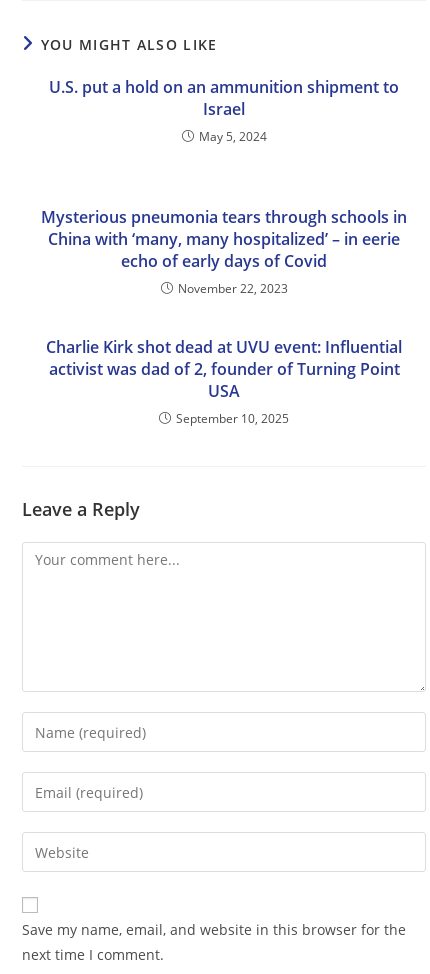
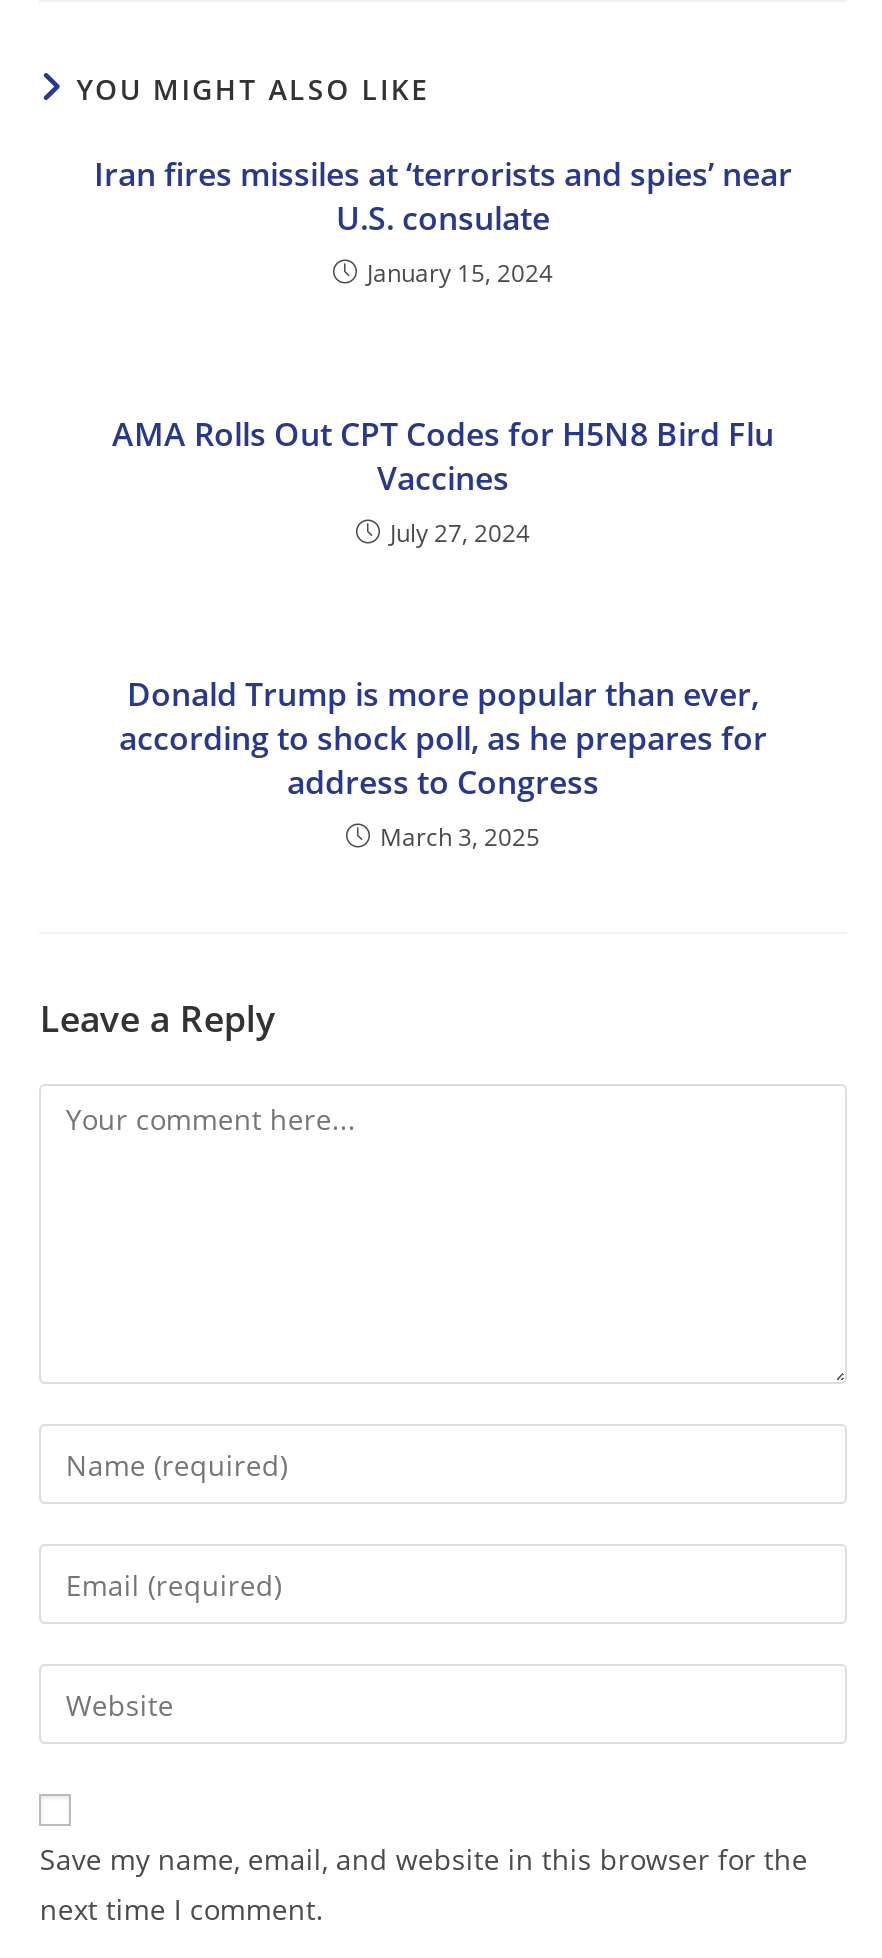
[49,76,399,145] U.S. put a hold on an ammunition shipment to | Israel | May 5, 2024 -> [94,153,792,291] Iran fires missiles at ‘terrorists and spies’ near | U.S. consulate | January 15, 2024
[41,206,407,297] Mysterious pneumonia tears through schools in | China with ‘many, many hospitalized’ – in eerie | echo of early days of Covid | November 22, 2023 -> [112,413,774,551] AMA Rolls Out CPT Codes for H5N8 Bird Flu | Vaccines | July 27, 2024
[46,336,402,427] Charlie Kirk shot dead at UVU event: Influential | activist was dad of 2, founder of Turning Point | USA | September 10, 2025 -> [119,673,767,855] Donald Trump is more popular than ever, | according to shock poll, as he prepares for | address to Congress | March 3, 2025

